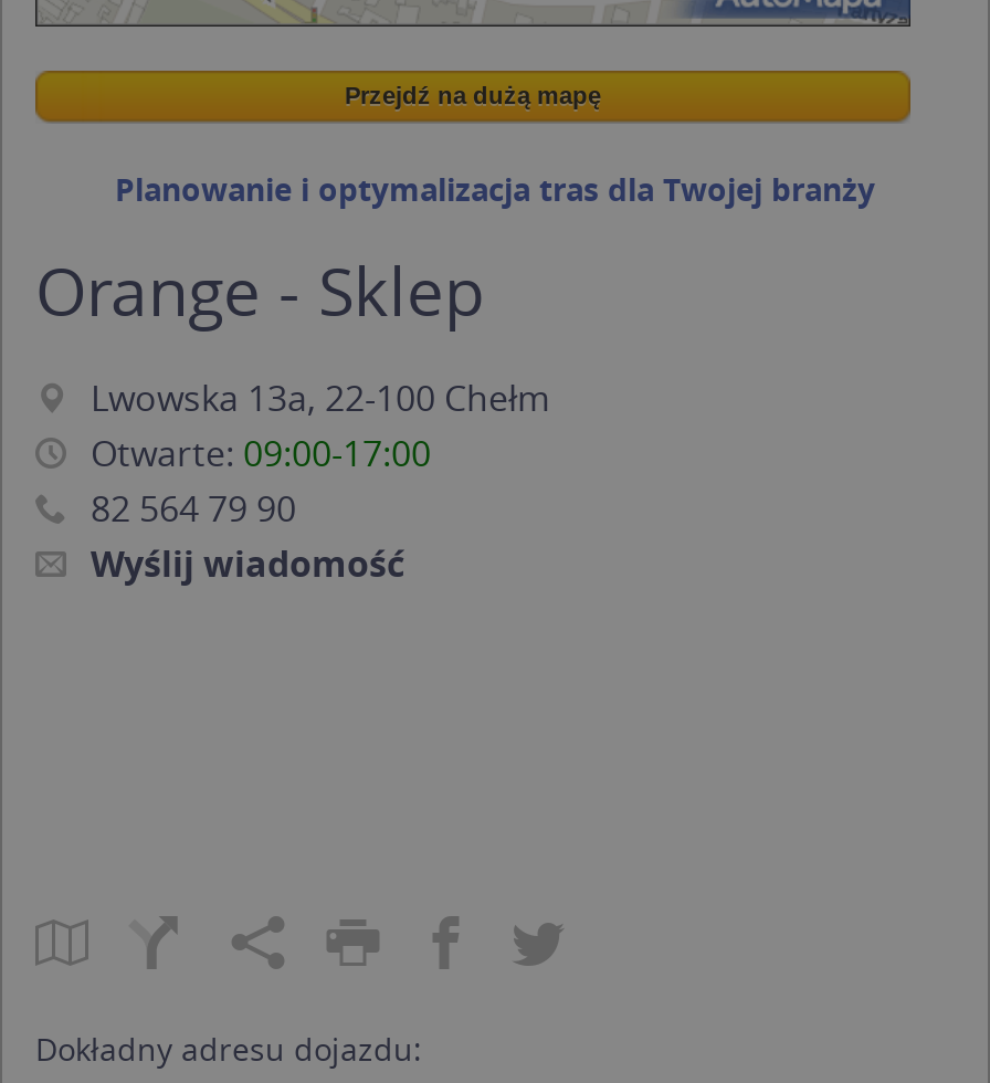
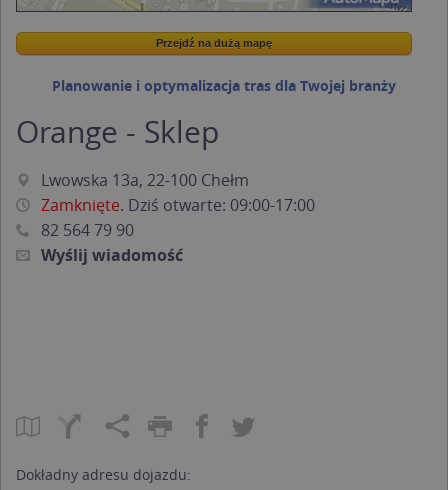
[91,429,431,477] Otwarte: 09:00-17:00 -> [41,194,315,216] Zamknięte. Dziś otwarte: 09:00-17:00

